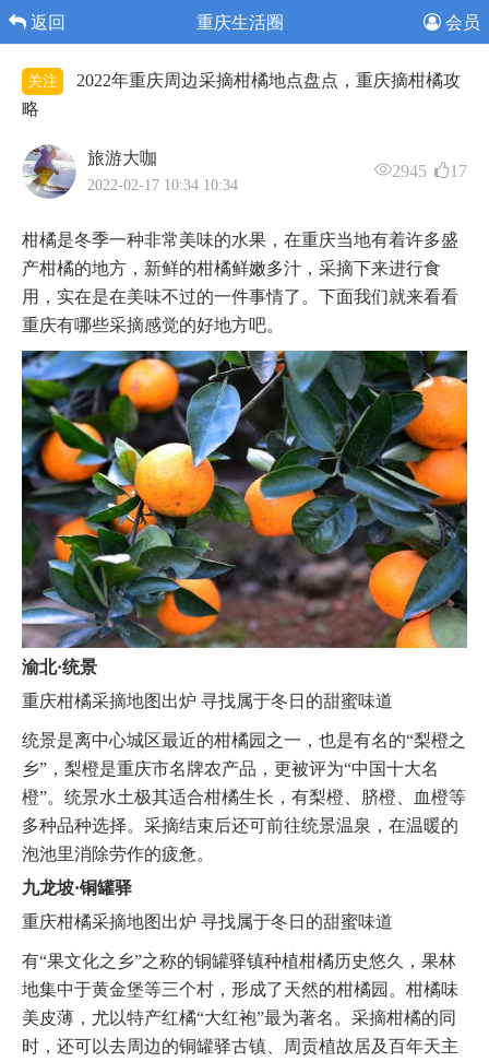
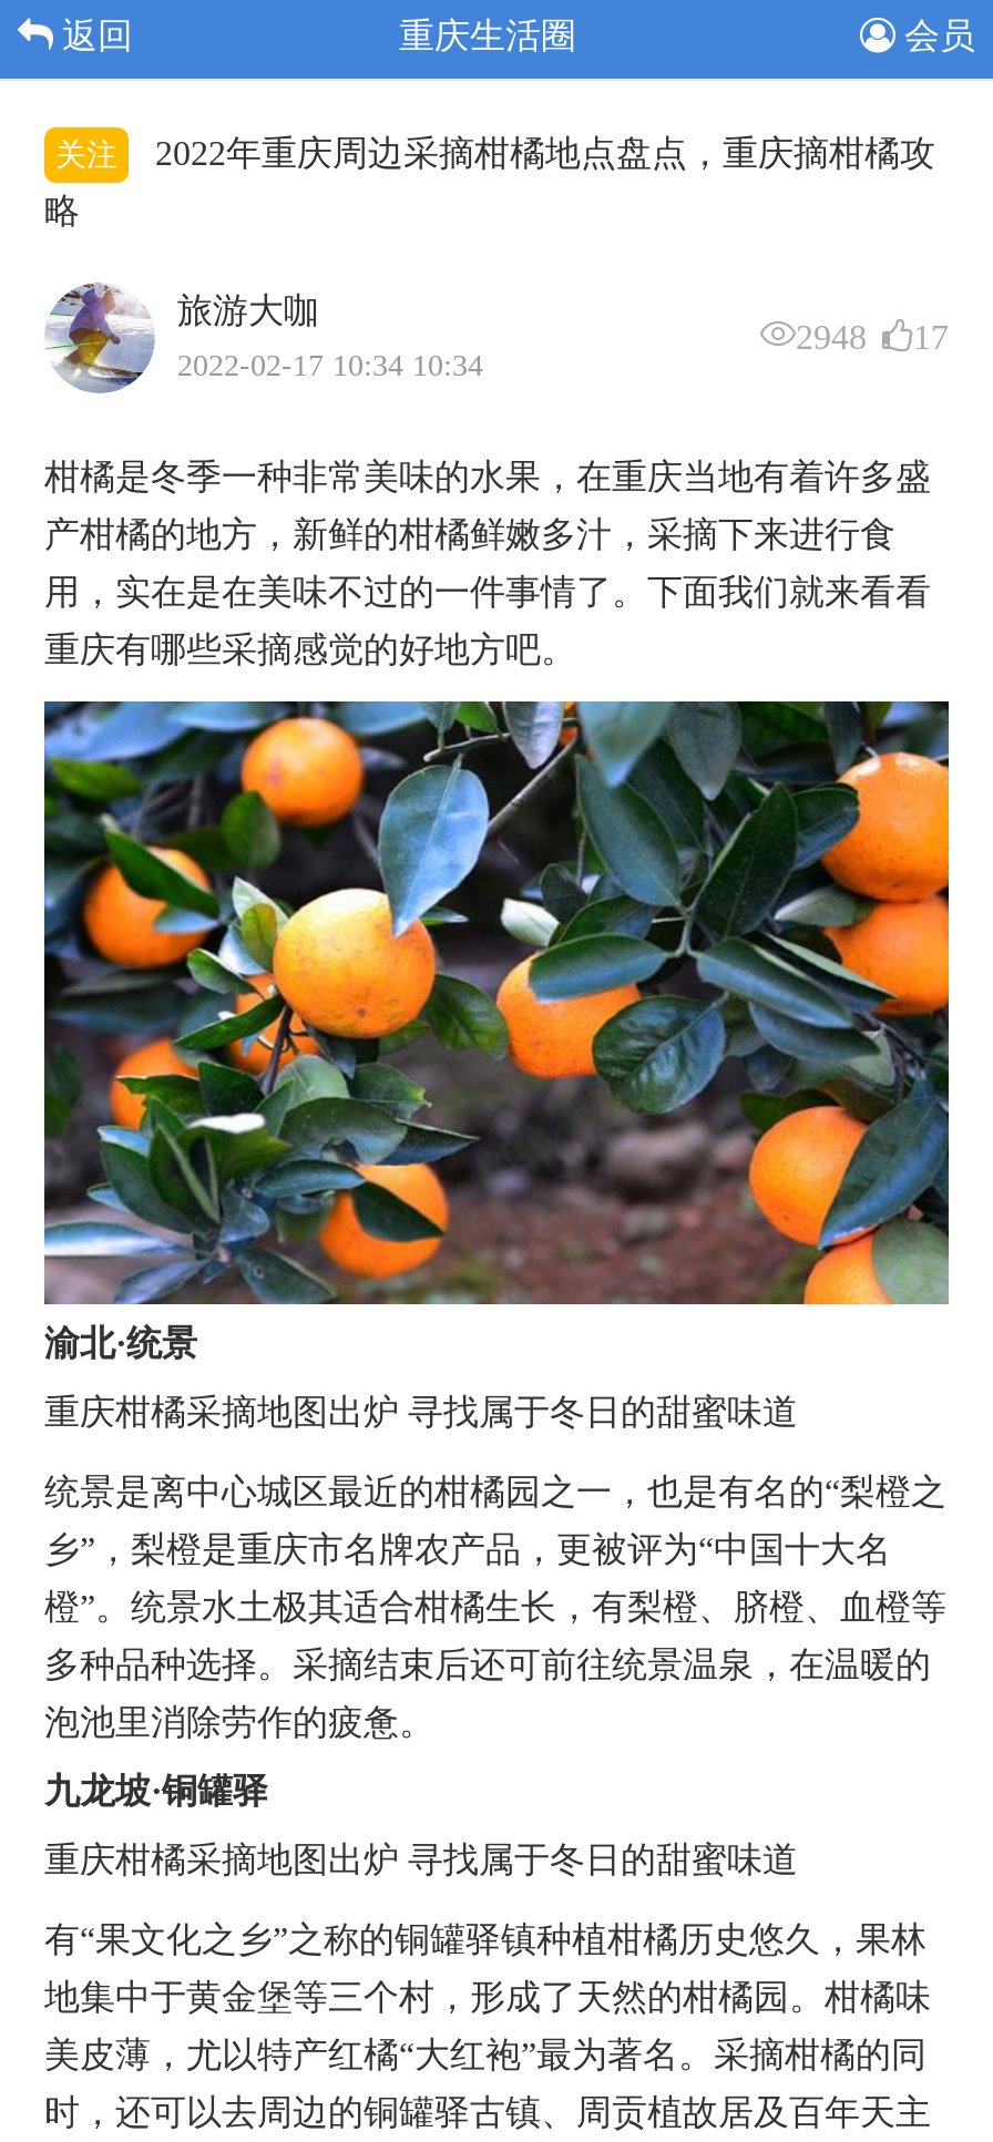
[392,162,467,180] 2945 17 -> [796,318,949,356] 2948 17

